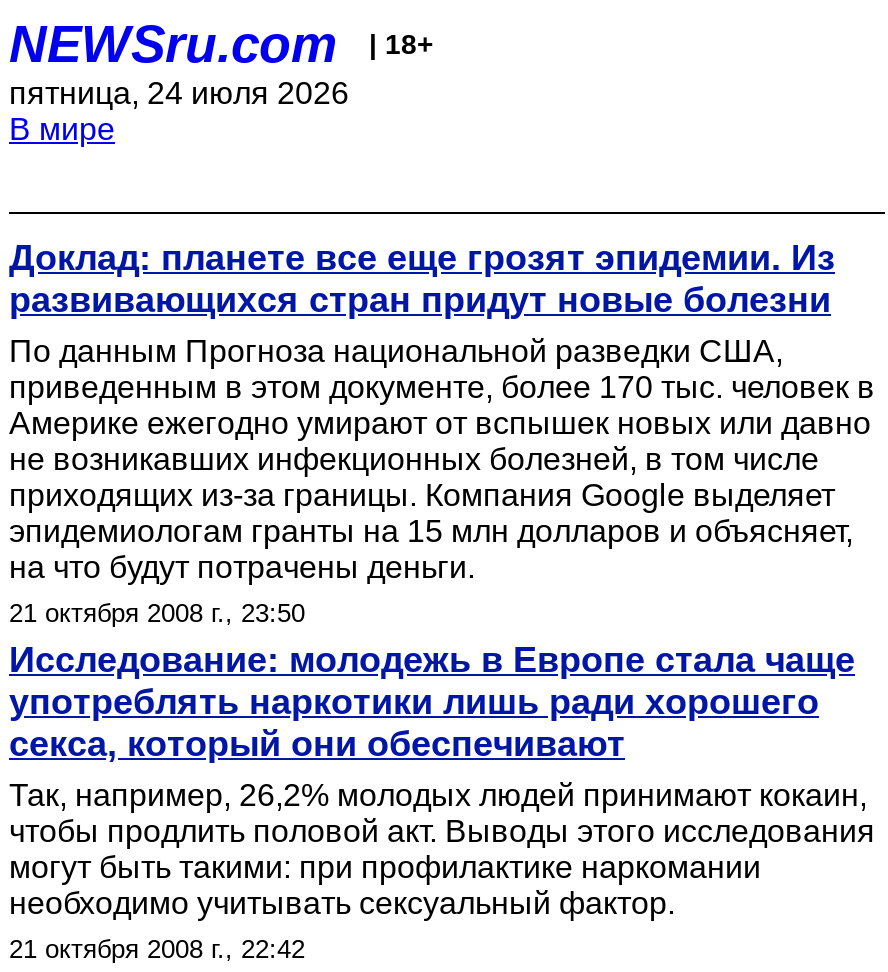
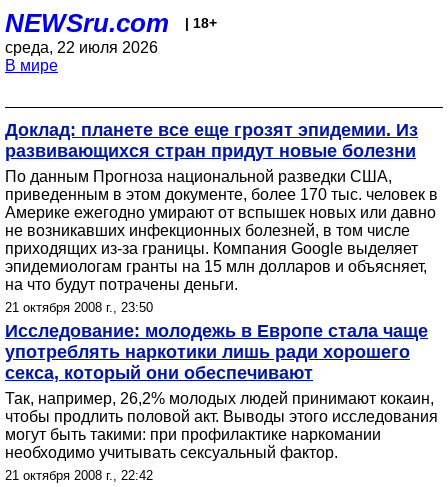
[9,76,349,110] пятница, 24 июля 2026 -> [5,39,158,56] среда, 22 июля 2026

